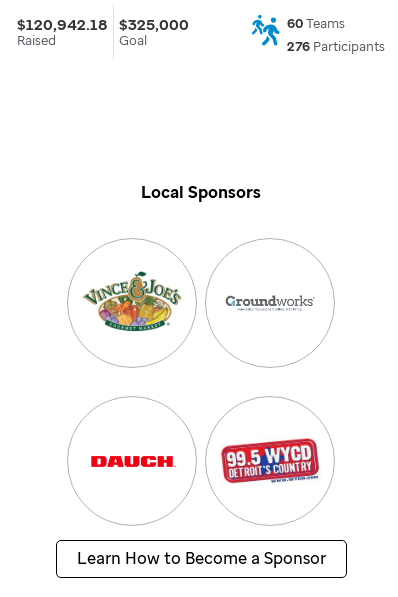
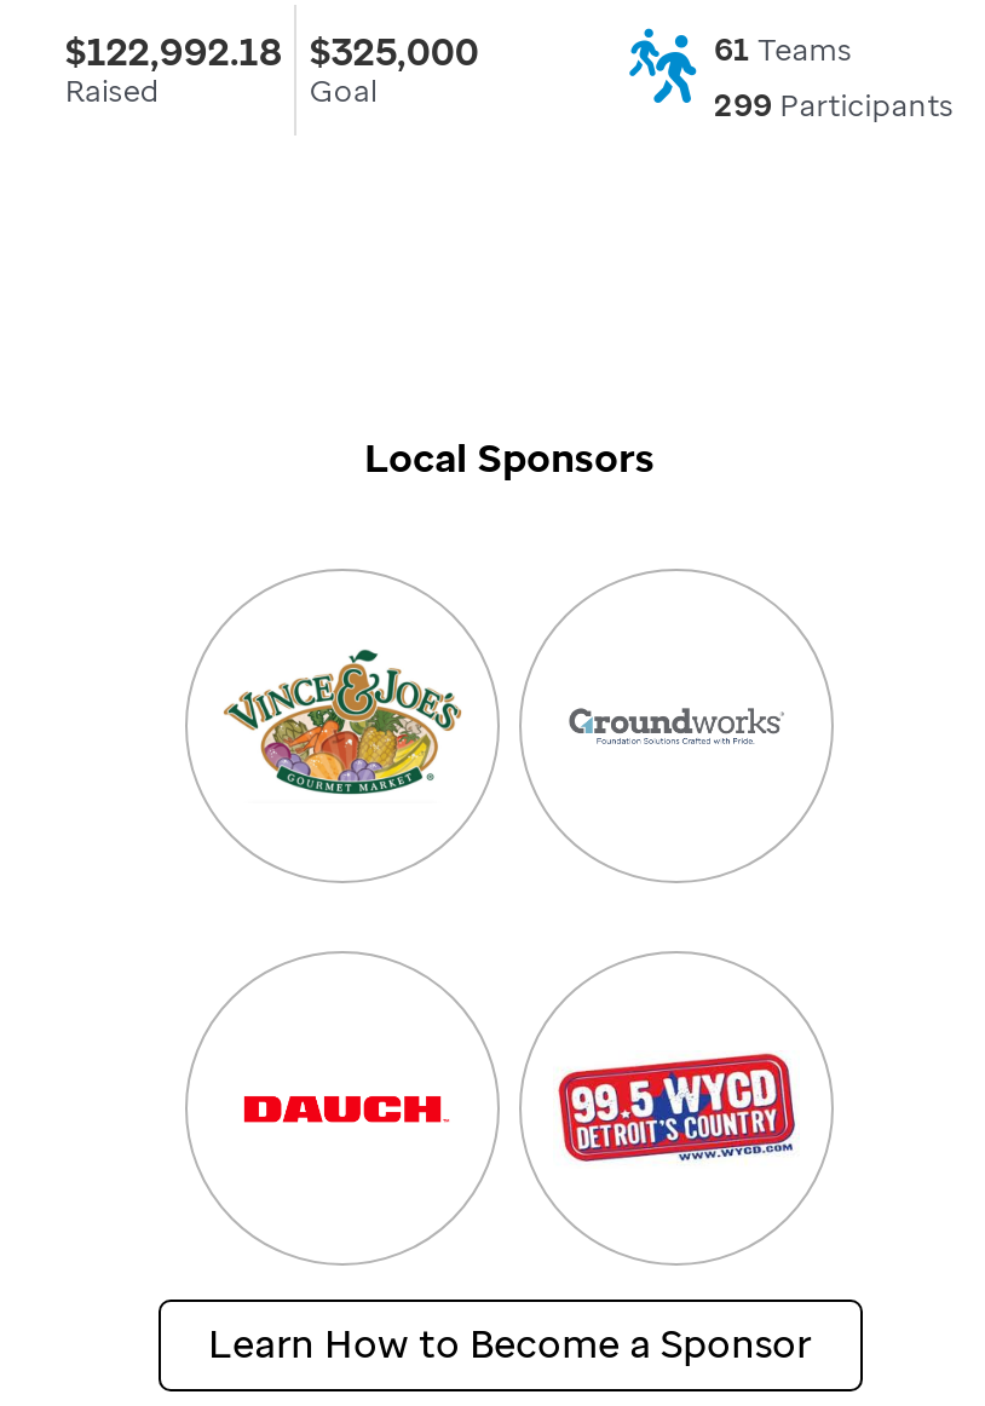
[17,14,189,34] $120,942.18 $325,000 -> [65,27,479,75] $122,992.18 $325,000
[287,15,345,32] 60 Teams -> [714,29,852,70] 61 Teams
[287,38,385,55] 276 Participants -> [714,85,954,127] 299 Participants

